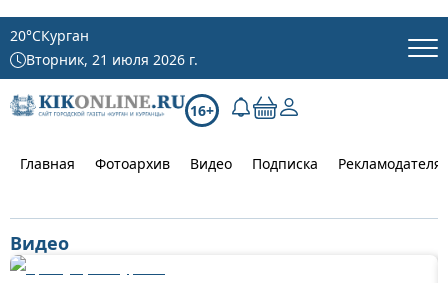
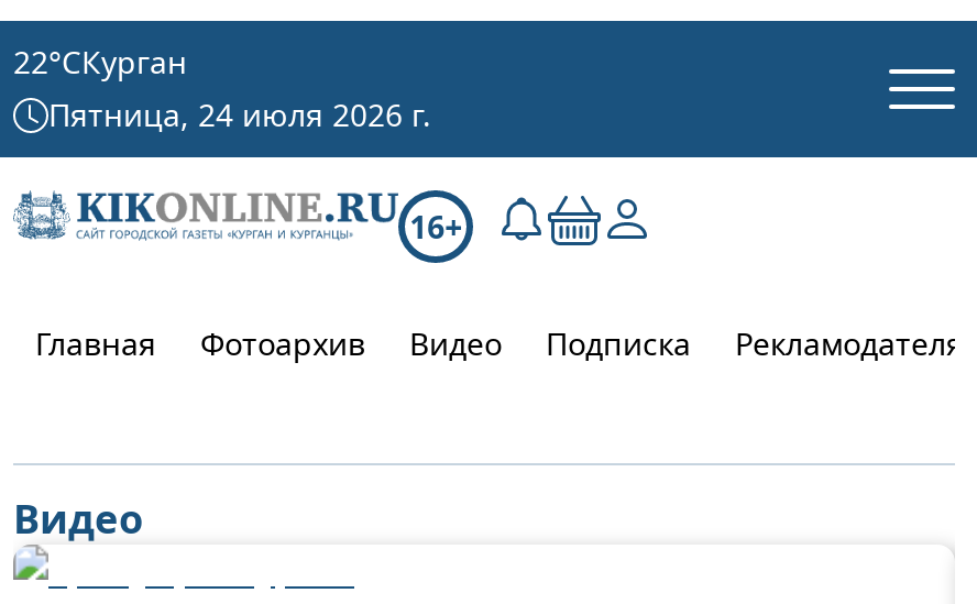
[10,26,89,45] 20°CКурган -> [13,41,187,83] 22°CКурган
[26,50,198,69] Вторник, 21 июля 2026 г. -> [48,94,431,135] Пятница, 24 июля 2026 г.

